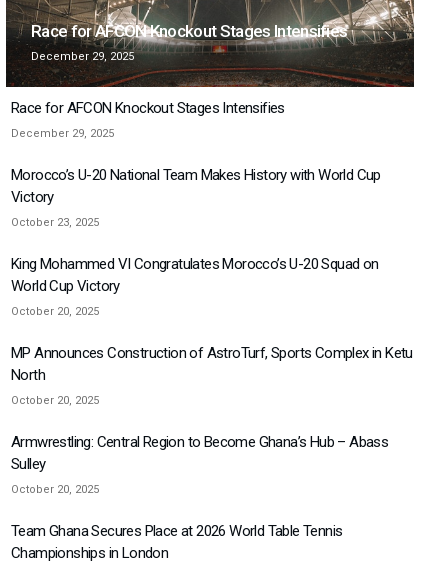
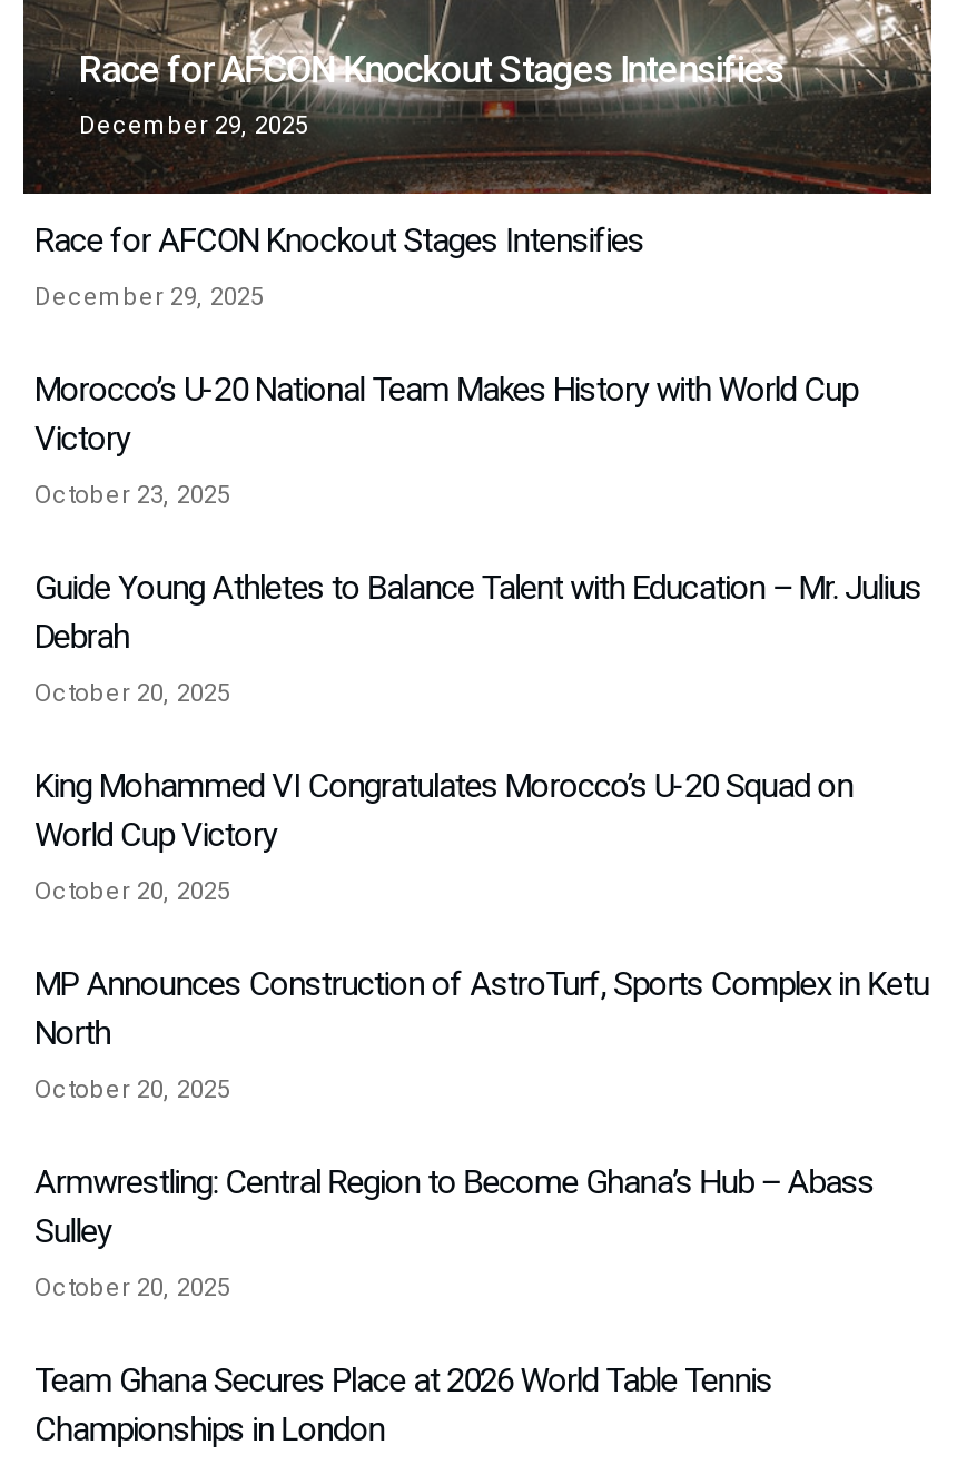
none -> [34,568,921,708] Guide Young Athletes to Balance Talent with Education – Mr. Julius | Debrah | October 20, 2025

